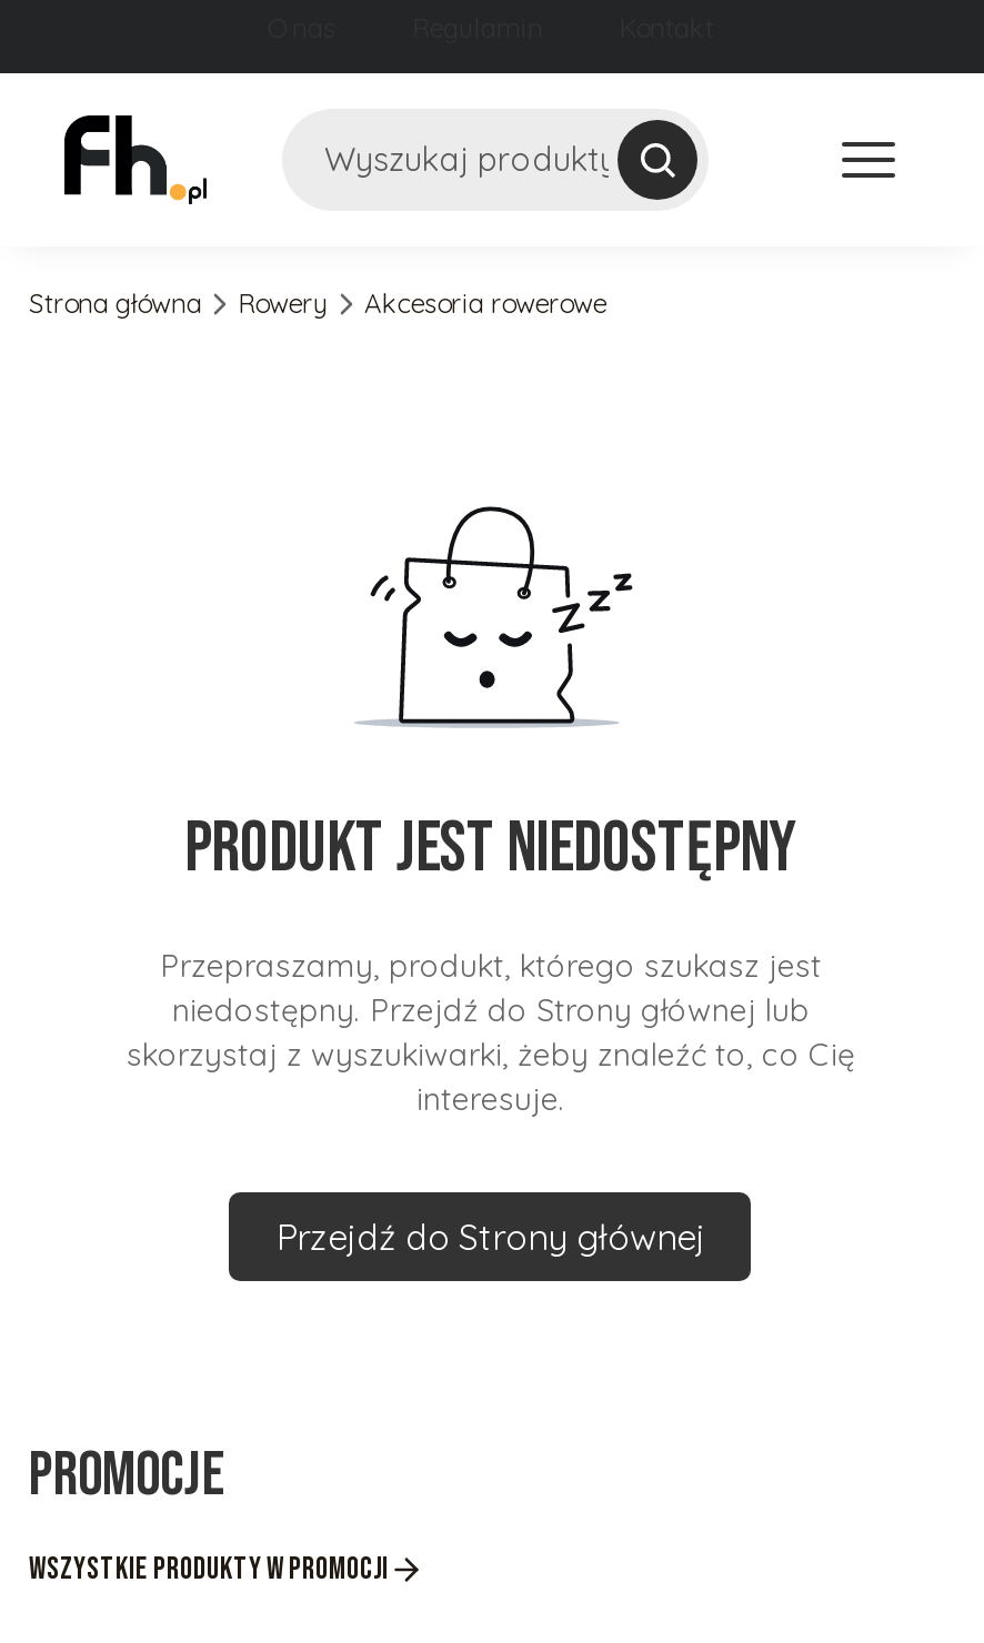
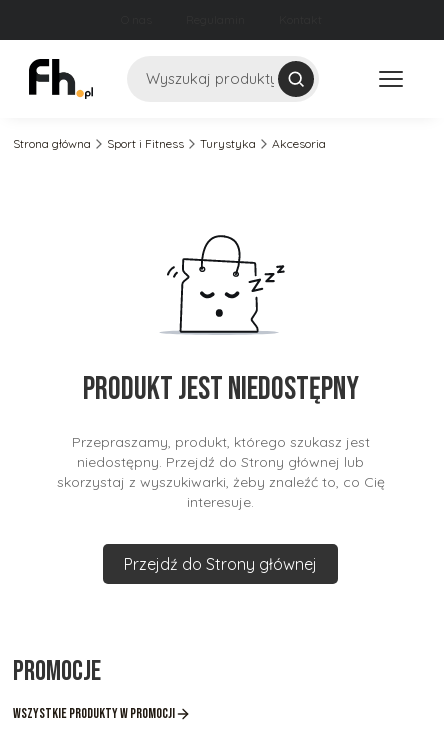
[238,286,606,320] Rowery | Akcesoria rowerowe -> [107,136,326,151] Sport i Fitness | Turystyka | Akcesoria

